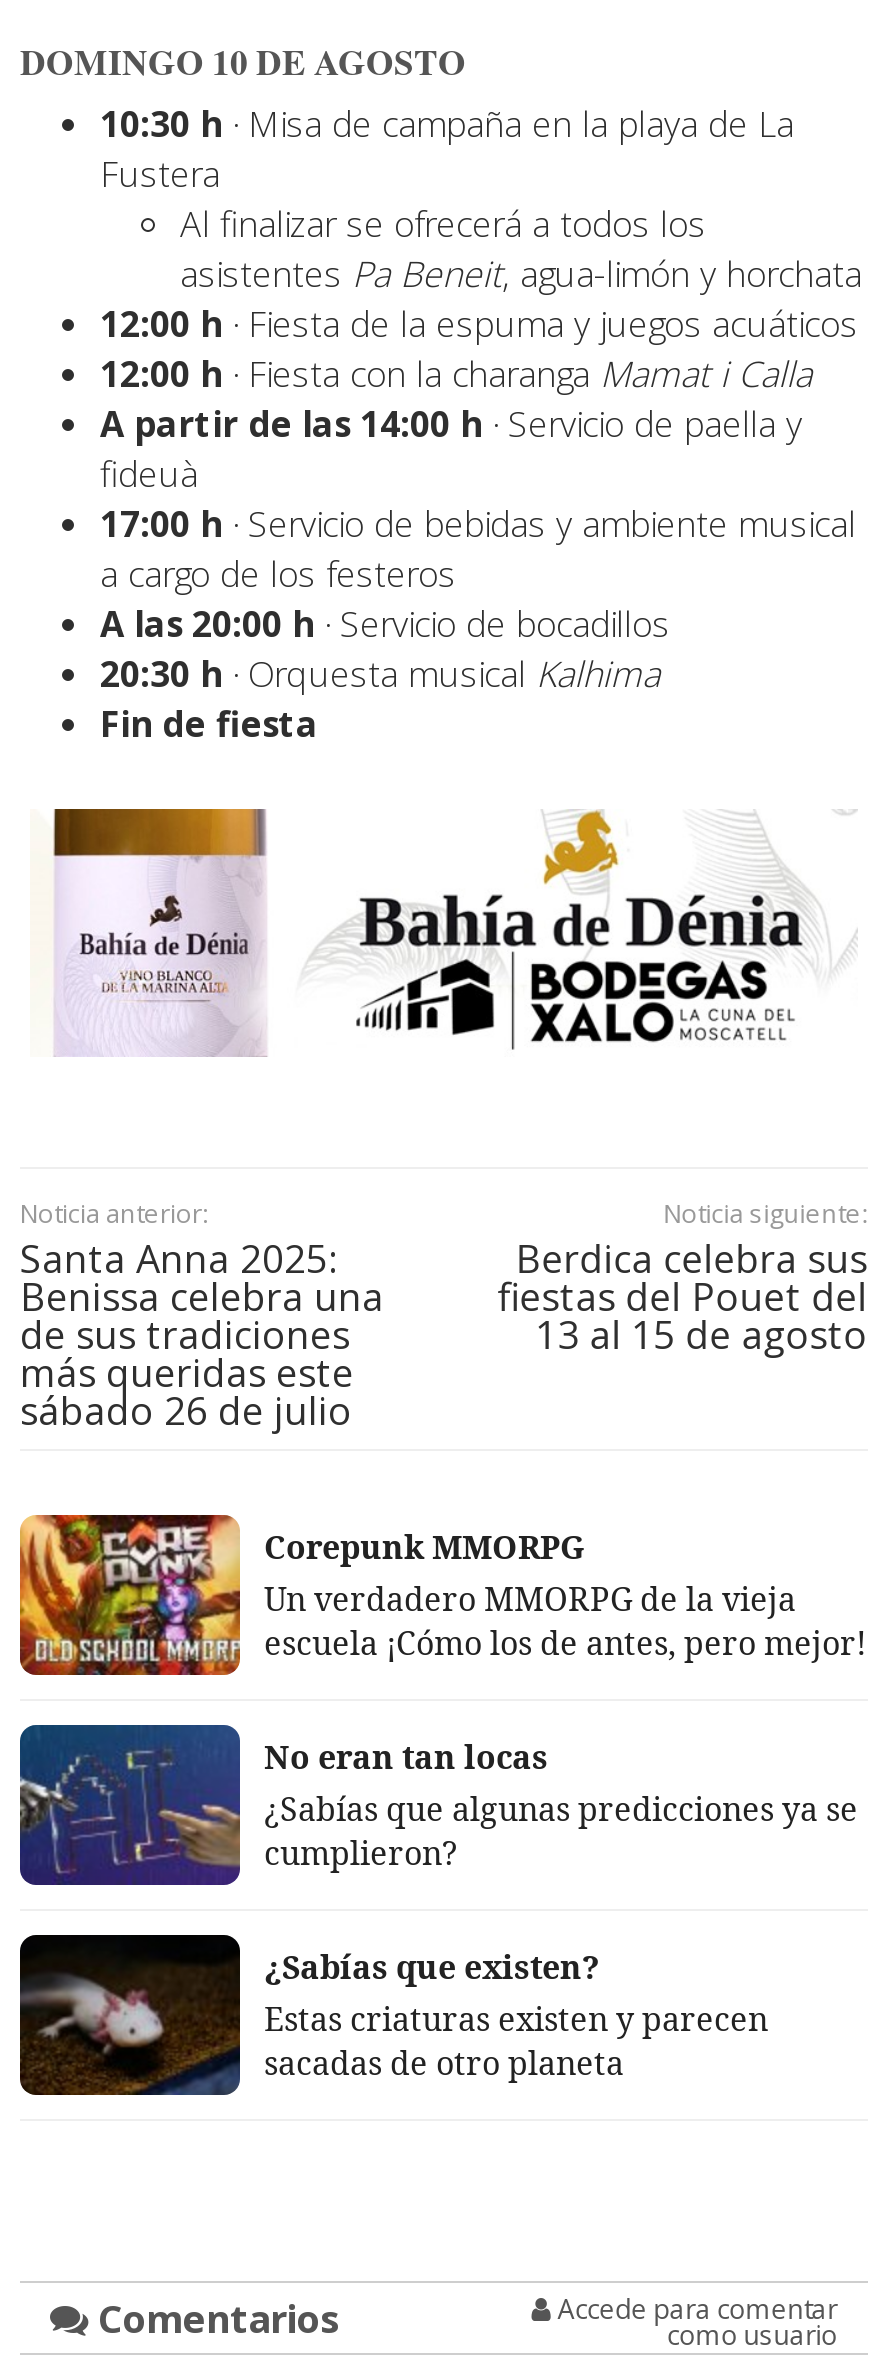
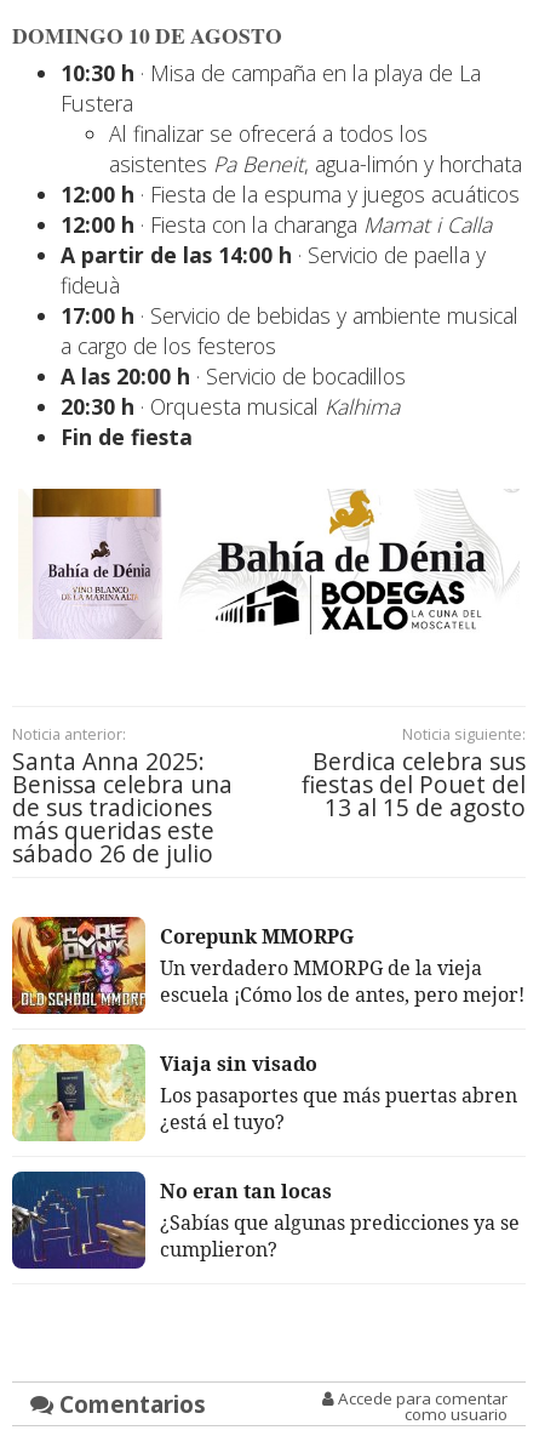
none -> [11,1043,517,1142] [image] | Viaja sin visado | Los pasaportes que más puertas abren | ¿está el tuyo?
moved [16,1725,858,1885] -> [10,1172,520,1269]: [image] | No eran tan locas | ¿Sabías que algunas predicciones ya se | cumplieron?
[18,1933,768,2097] [image] | ¿Sabías que existen? | Estas criaturas existen y parecen | sacadas de otro planeta -> none

